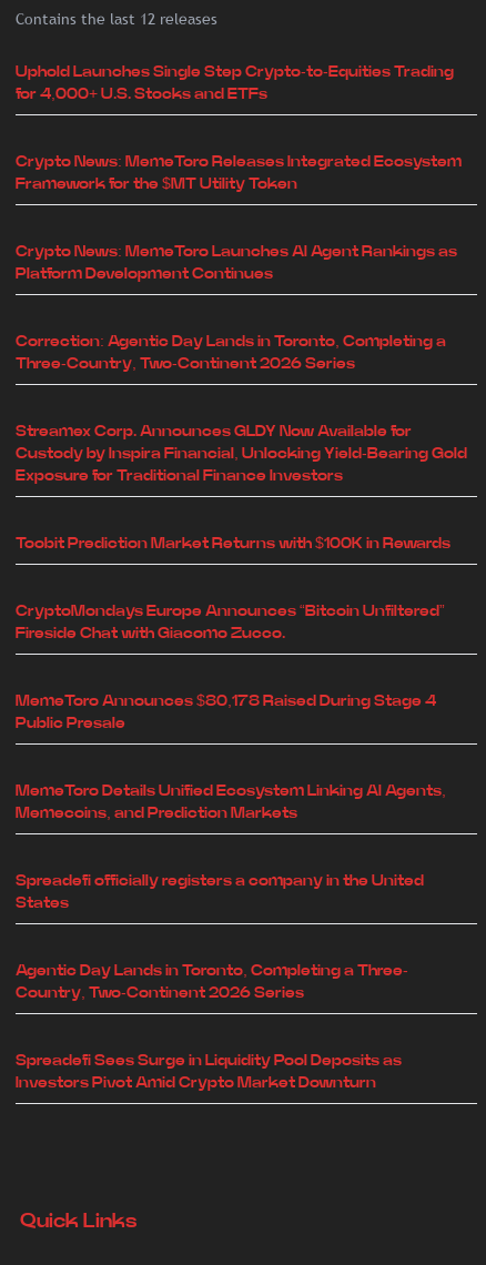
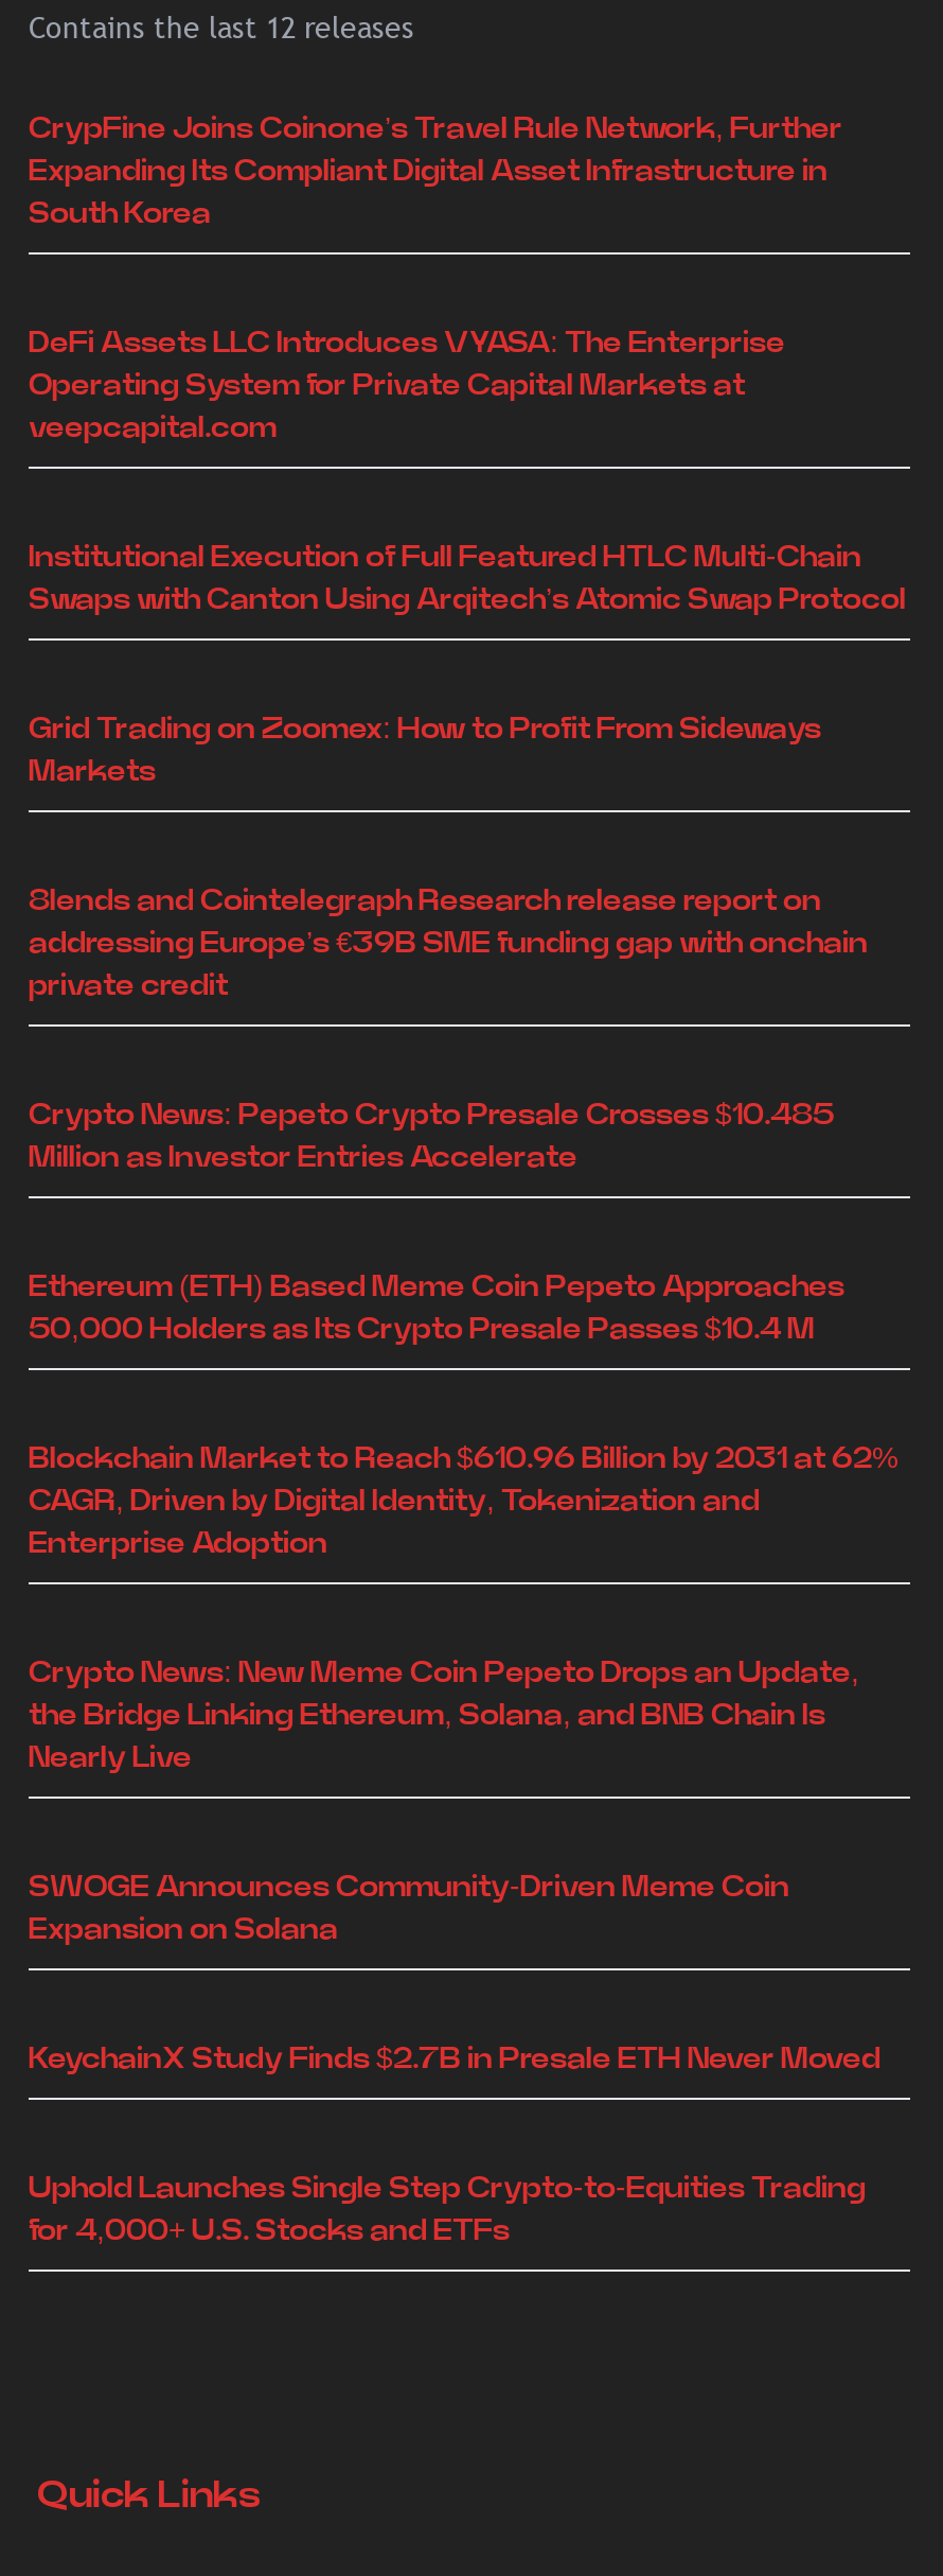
none -> [29,115,842,229] CrypFine Joins Coinone’s Travel Rule Network, Further | Expanding Its Compliant Digital Asset Infrastructure in | South Korea
none -> [29,329,785,444] DeFi Assets LLC Introduces VYASA: The Enterprise | Operating System for Private Capital Markets at | veepcapital.com
none -> [29,543,906,616] Institutional Execution of Full Featured HTLC Multi-Chain | Swaps with Canton Using Arqitech’s Atomic Swap Protocol
none -> [29,715,821,787] Grid Trading on Zoomex: How to Profit From Sideways | Markets
none -> [29,887,868,1002] 8lends and Cointelegraph Research release report on | addressing Europe’s €39B SME funding gap with onchain | private credit
none -> [29,1101,834,1173] Crypto News: Pepeto Crypto Presale Crosses $10.485 | Million as Investor Entries Accelerate
none -> [29,1273,844,1345] Ethereum (ETH) Based Meme Coin Pepeto Approaches | 50,000 Holders as Its Crypto Presale Passes $10.4 M
none -> [29,1445,897,1559] Blockchain Market to Reach $610.96 Billion by 2031 at 62% | CAGR, Driven by Digital Identity, Tokenization and | Enterprise Adoption
none -> [29,1659,859,1774] Crypto News: New Meme Coin Pepeto Drops an Update, | the Bridge Linking Ethereum, Solana, and BNB Chain Is | Nearly Live
none -> [29,1873,789,1945] SWOGE Announces Community-Driven Meme Coin | Expansion on Solana
none -> [29,2045,880,2075] KeychainX Study Finds $2.7B in Presale ETH Never Moved
moved [16,65,454,102] -> [29,2174,866,2247]: Uphold Launches Single Step Crypto-to-Equities Trading | for 4,000+ U.S. Stocks and ETFs
[16,154,462,192] Crypto News: MemeToro Releases Integrated Ecosystem | Framework for the $MT Utility Token -> none
[16,244,457,282] Crypto News: MemeToro Launches AI Agent Rankings as | Platform Development Continues -> none
[16,334,446,372] Correction: Agentic Day Lands in Toronto, Completing a | Three-Country, Two-Continent 2026 Series -> none
[16,424,467,484] Streamex Corp. Announces GLDY Now Available for | Custody by Inspira Financial, Unlocking Yield-Bearing Gold | Exposure for Traditional Finance Investors -> none
[16,536,450,552] Toobit Prediction Market Returns with $100K in Rewards -> none
[16,604,445,642] CryptoMondays Europe Announces “Bitcoin Unfiltered” | Fireside Chat with Giacomo Zucco. -> none
[16,694,436,731] MemeToro Announces $80,178 Raised During Stage 4 | Public Presale -> none
[16,784,446,821] MemeToro Details Unified Ecosystem Linking AI Agents, | Memecoins, and Prediction Markets -> none
[16,874,424,911] Spreadefi officially registers a company in the United | States -> none
[16,963,408,1001] Agentic Day Lands in Toronto, Completing a Three- | Country, Two-Continent 2026 Series -> none
[16,1053,402,1091] Spreadefi Sees Surge in Liquidity Pool Deposits as | Investors Pivot Amid Crypto Market Downturn -> none

